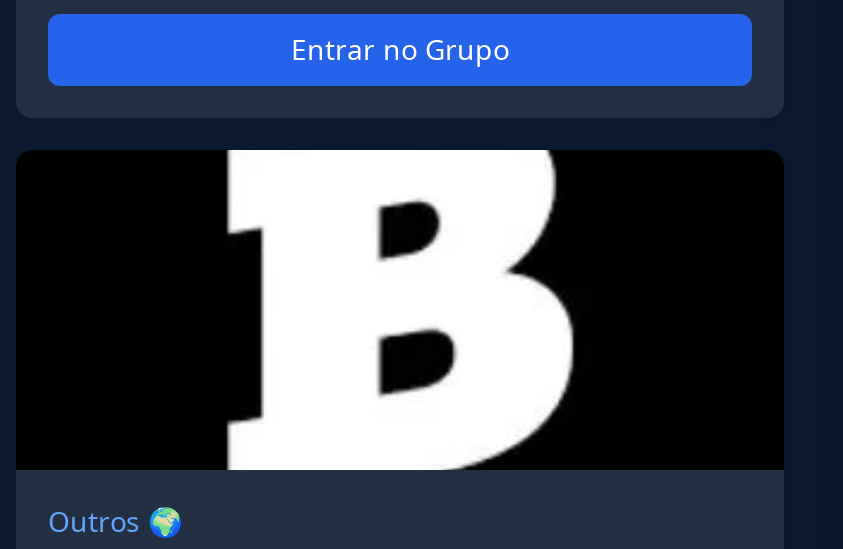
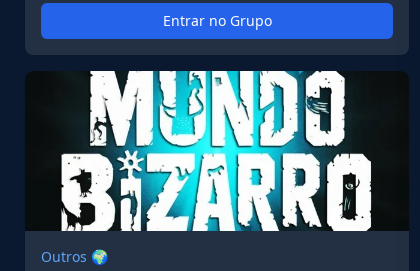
[88,148,710,472] [image] -> [60,70,373,232] [image]

